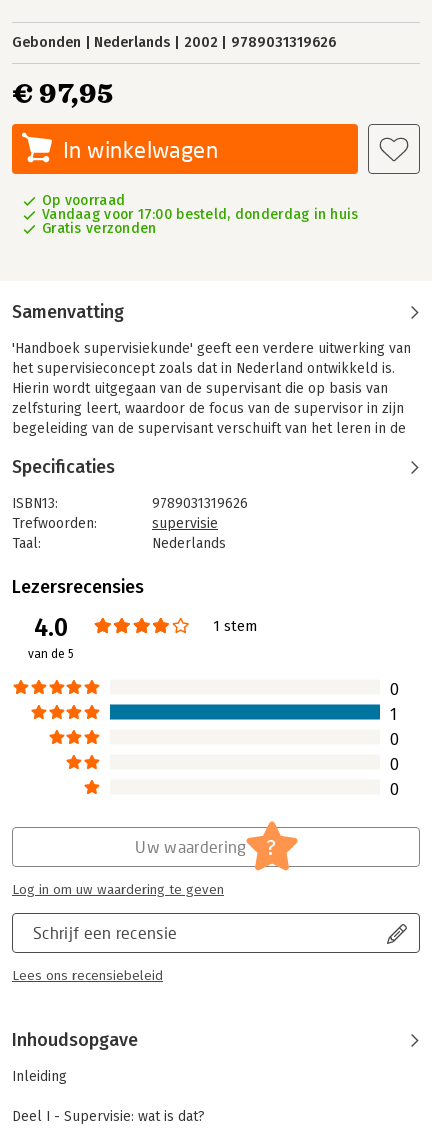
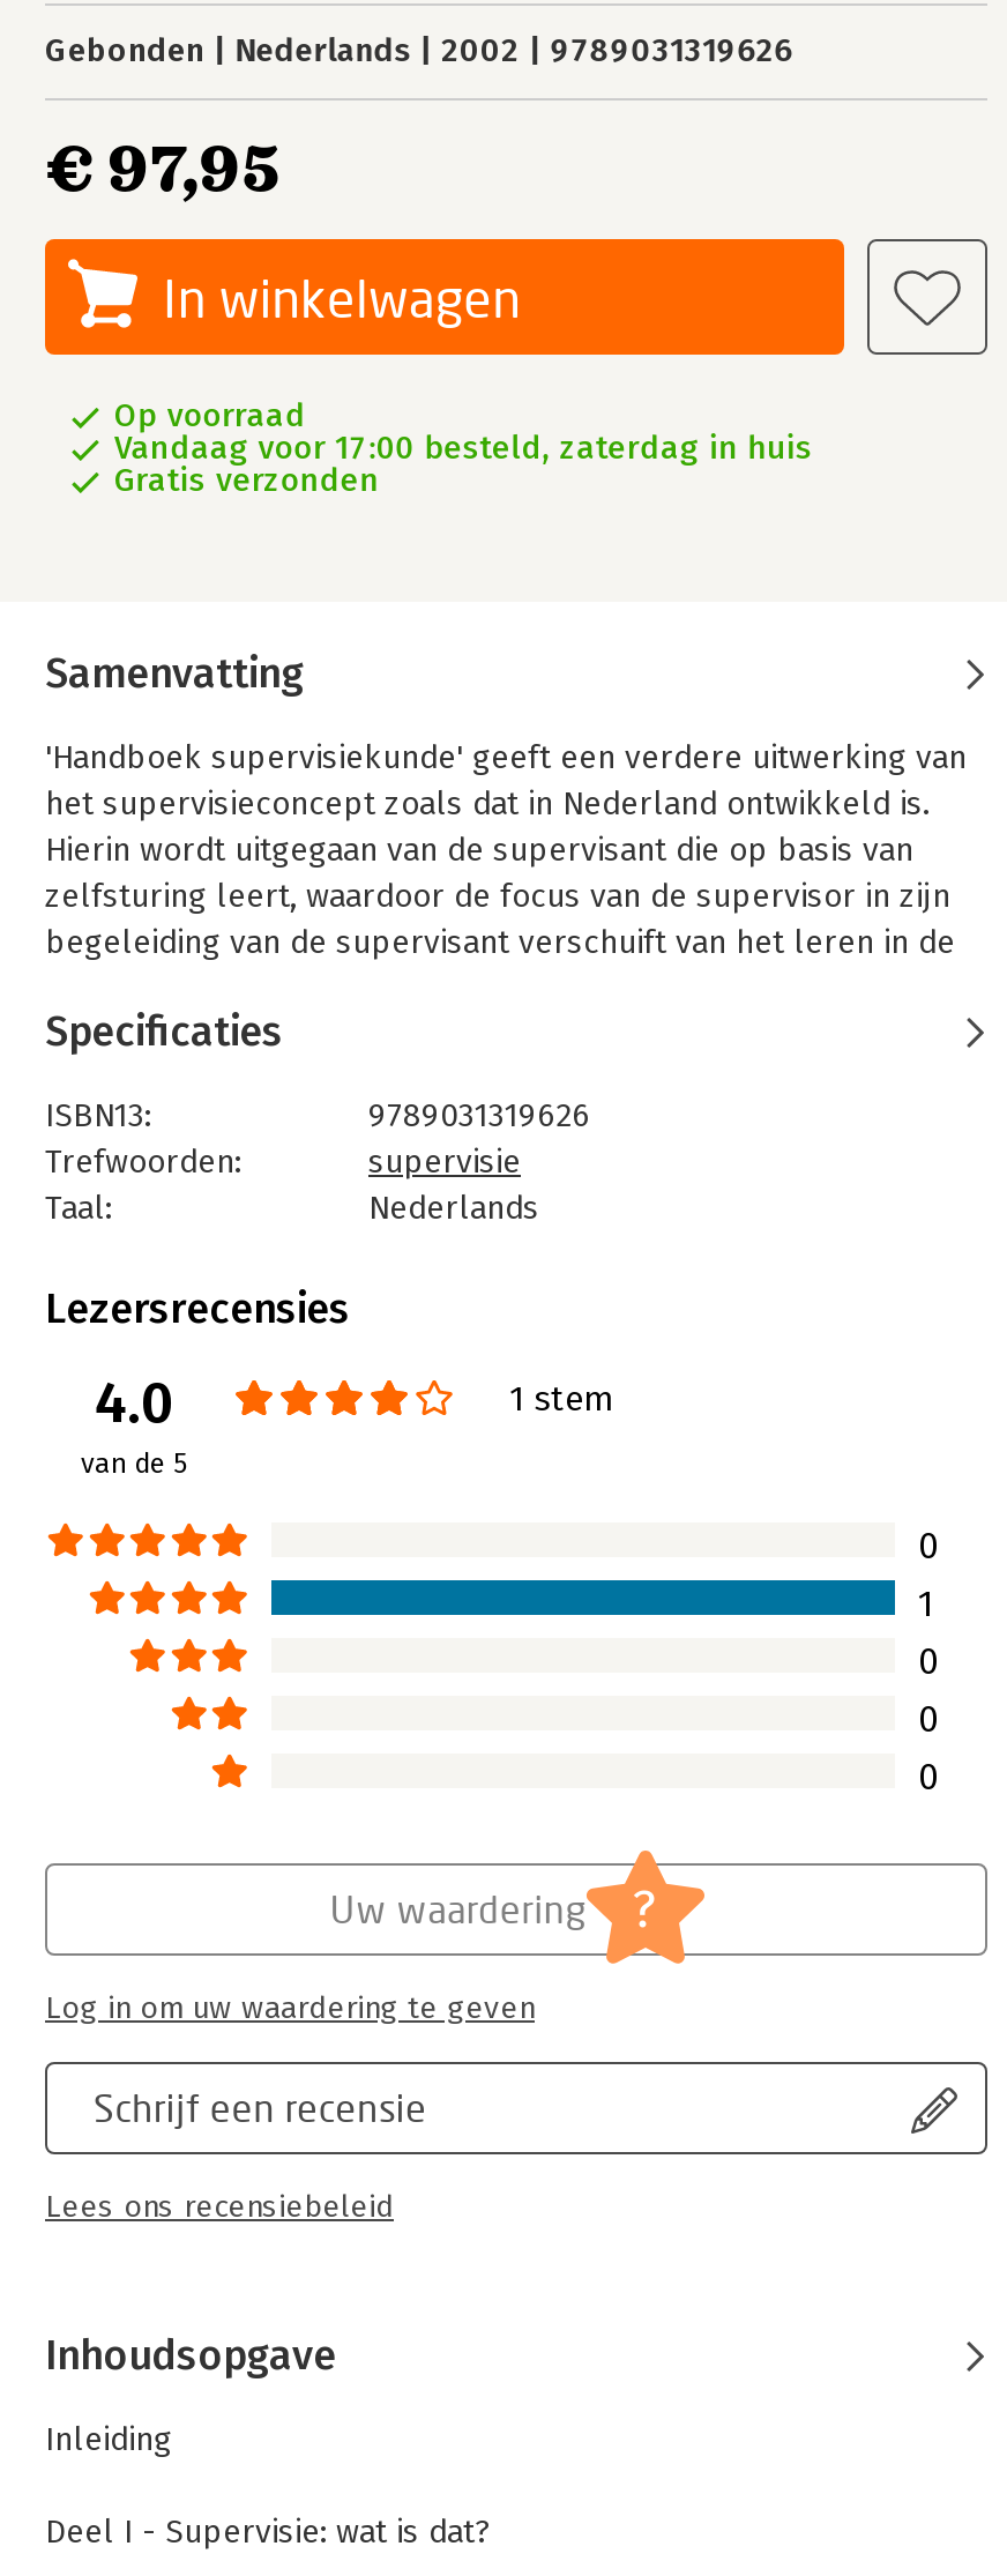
[42,206,359,223] Vandaag voor 17:00 besteld, donderdag in huis -> [114,429,813,468] Vandaag voor 17:00 besteld, zaterdag in huis

